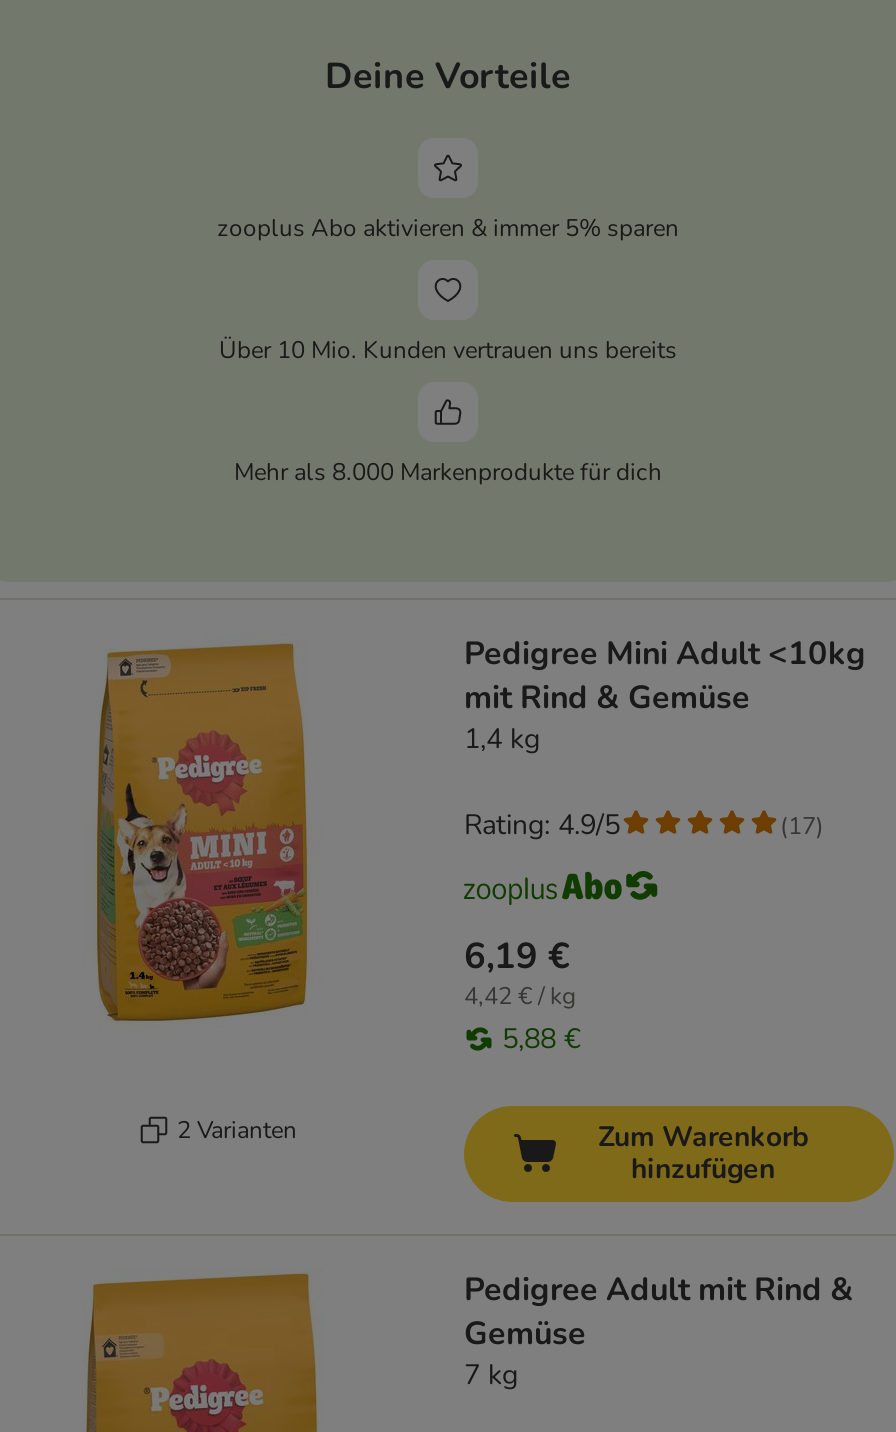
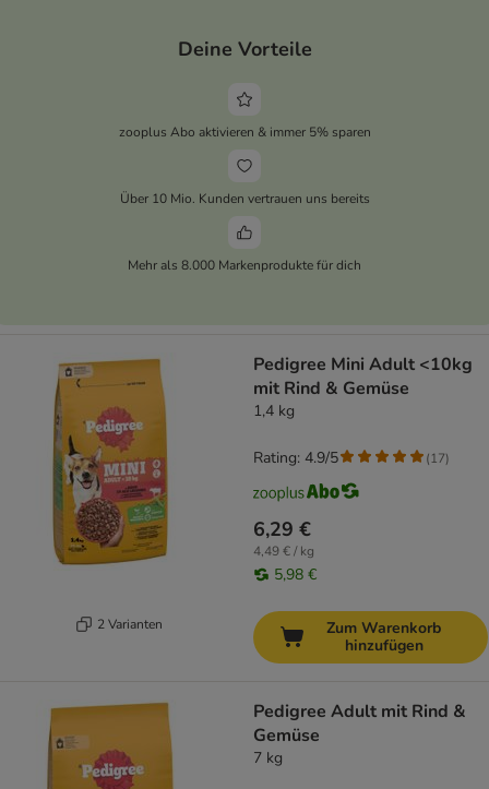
[464,932,570,980] 6,19 € -> [253,516,311,542] 6,29 €
[464,980,576,1012] 4,42 € / kg -> [253,542,314,560] 4,49 € / kg
[502,1020,580,1058] 5,88 € -> [274,564,317,585] 5,98 €

